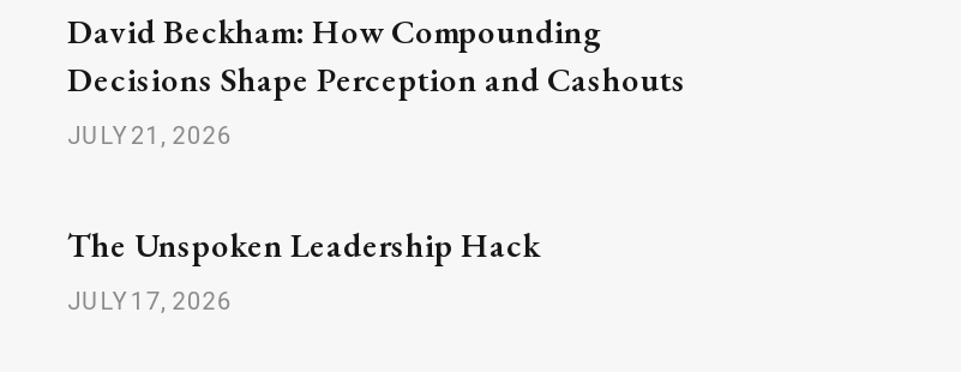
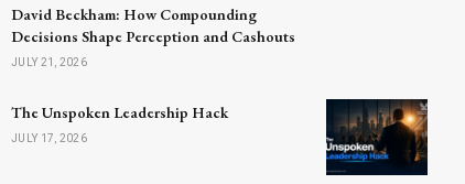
none -> [325,98,429,176] [image]

